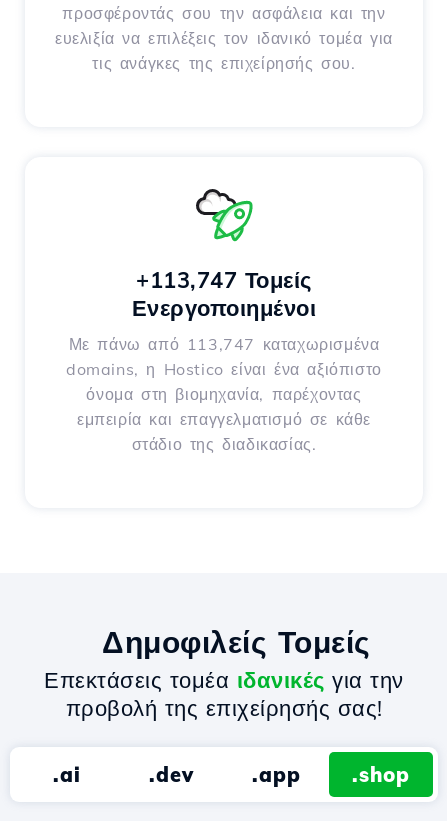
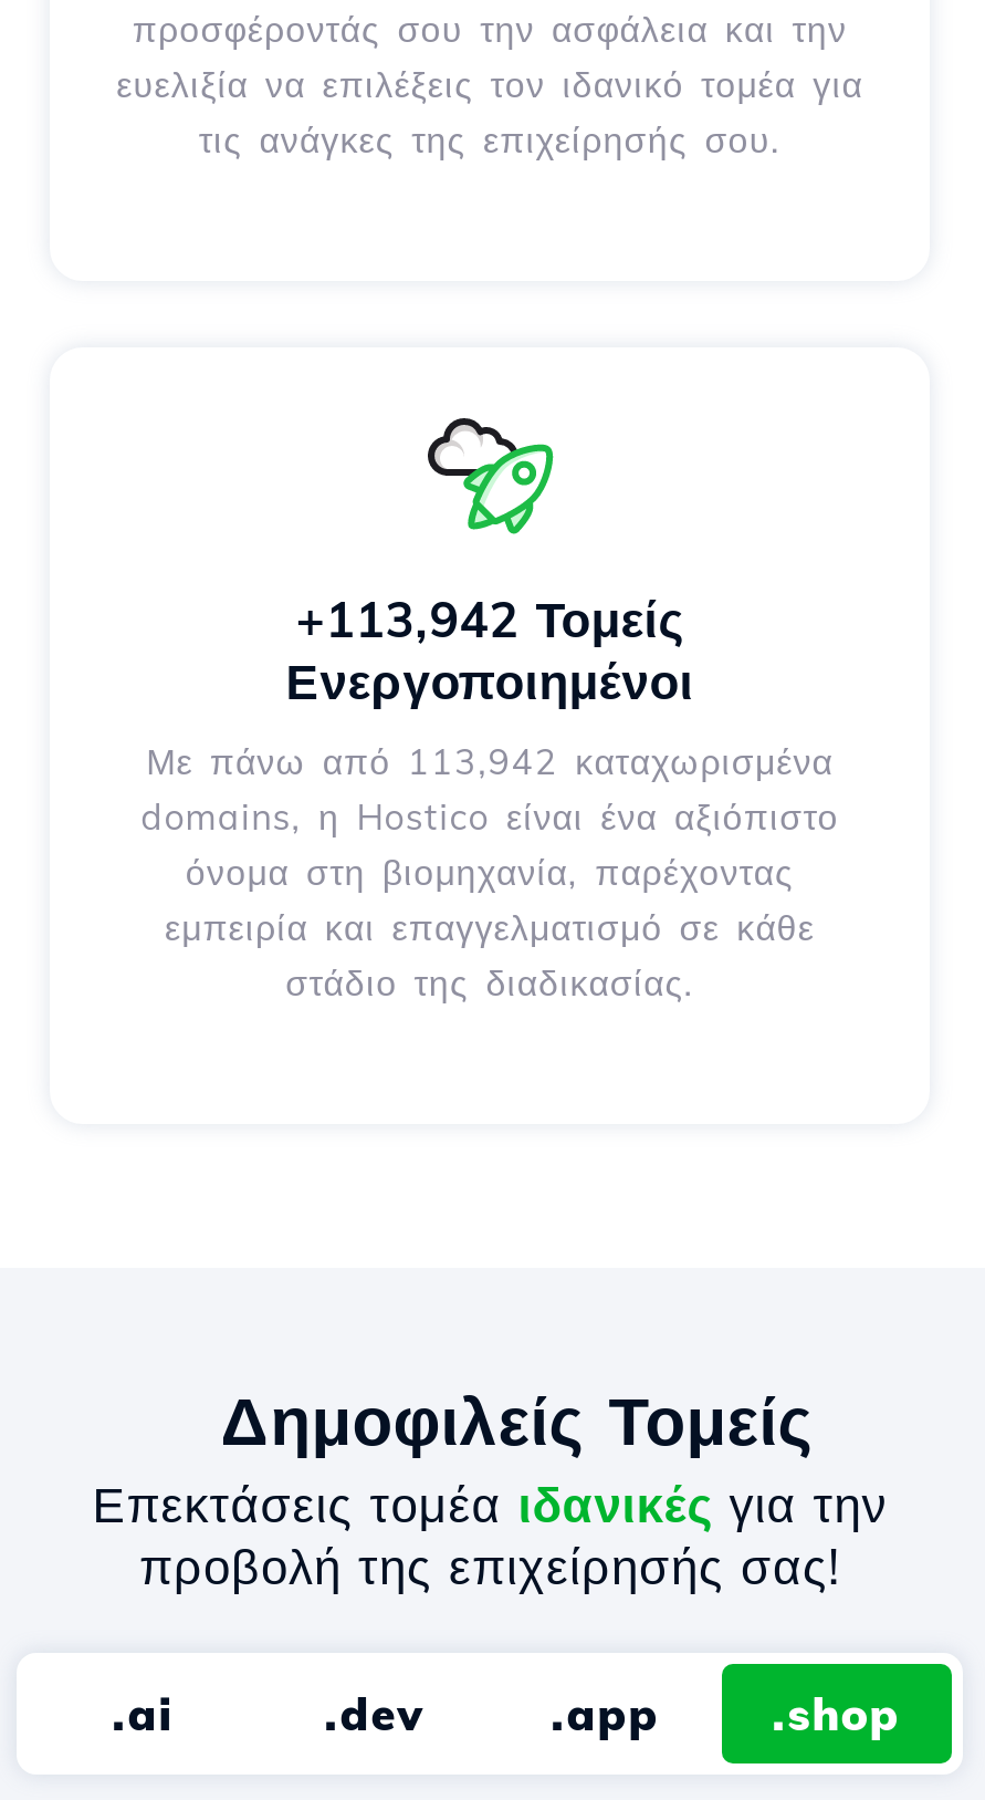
[136,266,312,294] +113,747 Τομείς -> [296,589,684,651] +113,942 Τομείς
[69,334,379,354] Με πάνω από 113,747 καταχωρισμένα -> [146,739,833,784] Με πάνω από 113,942 καταχωρισμένα

